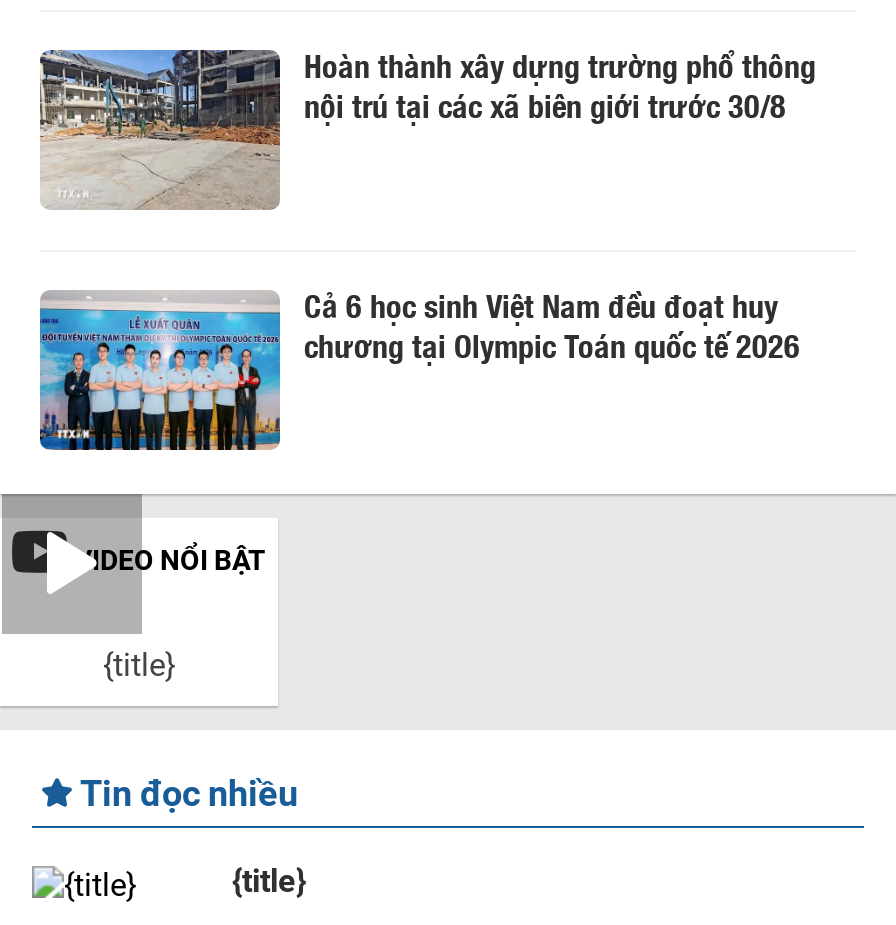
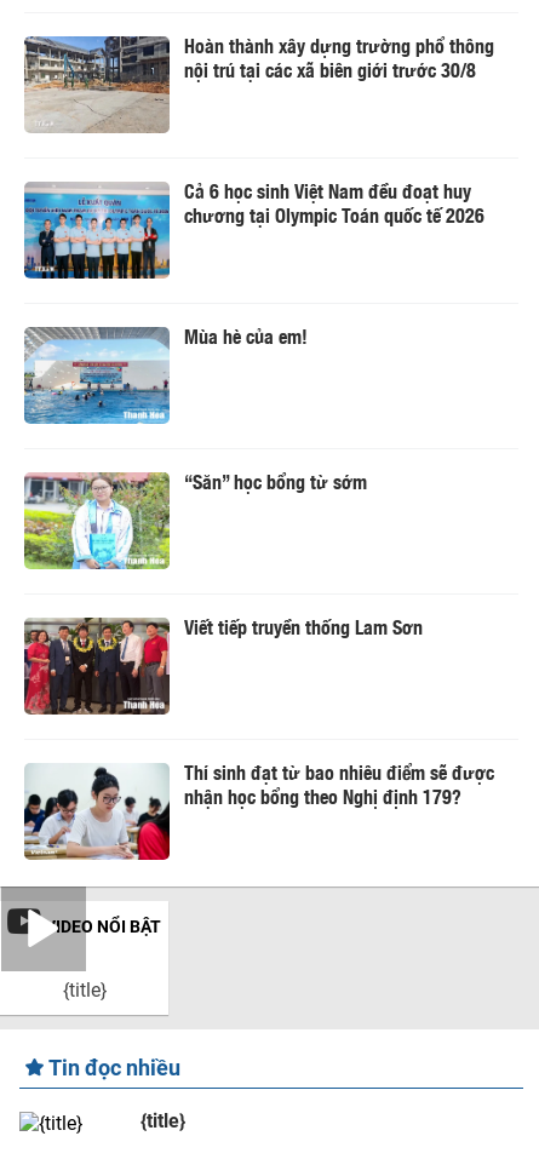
none -> [23,321,308,425] [image] | Mùa hè của em!
none -> [23,467,367,570] [image] | “Săn” học bổng từ sớm
none -> [23,612,423,715] [image] | Viết tiếp truyền thống Lam Sơn
none -> [23,757,494,861] [image] | Thí sinh đạt từ bao nhiêu điểm sẽ được | nhận học bổng theo Nghị định 179?

